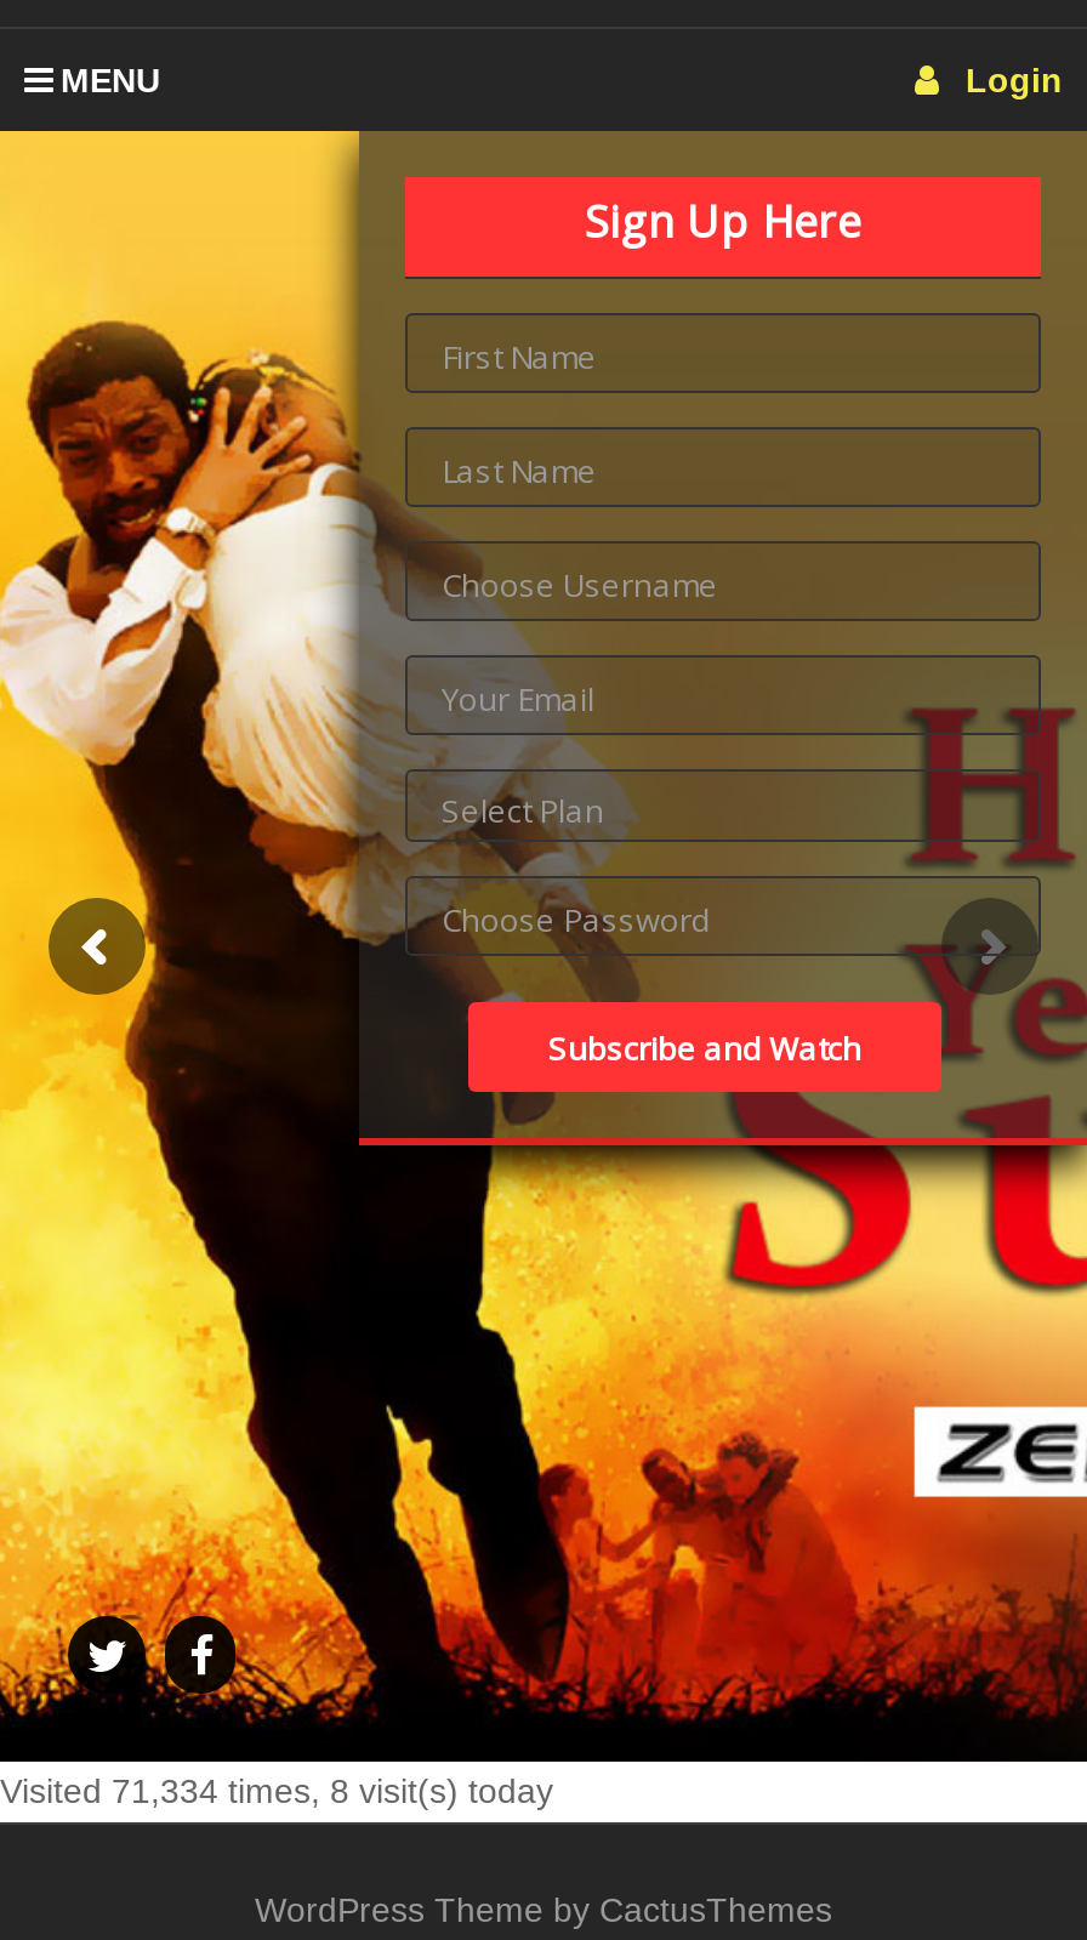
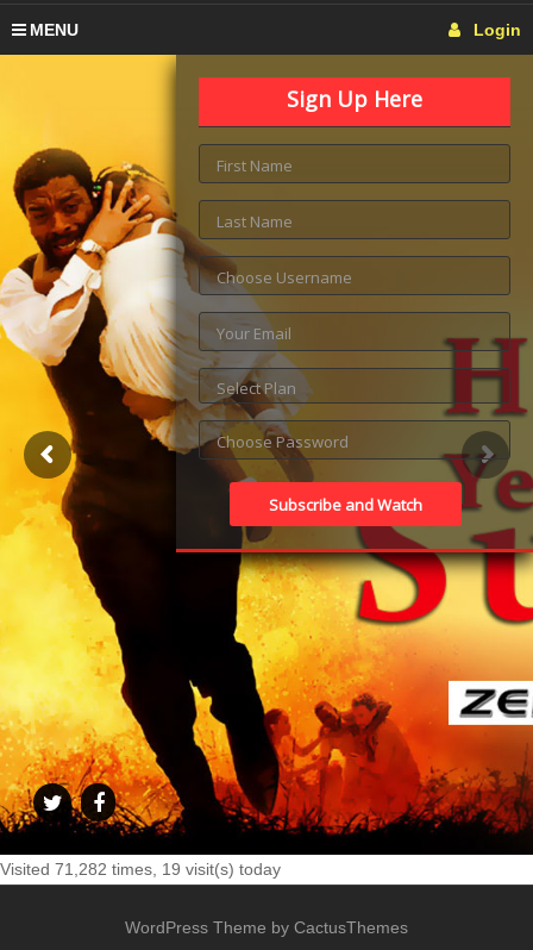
[0,1771,553,1810] Visited 71,334 times, 8 visit(s) today -> [0,860,281,879] Visited 71,282 times, 19 visit(s) today

